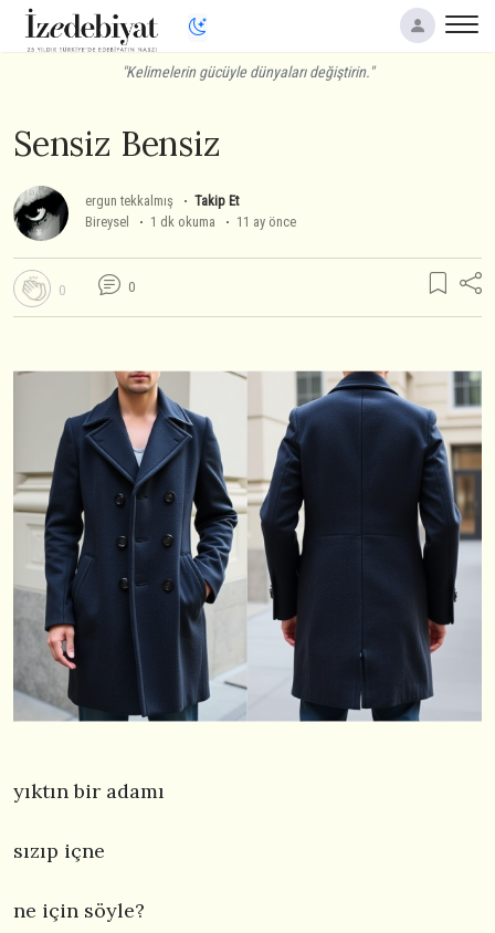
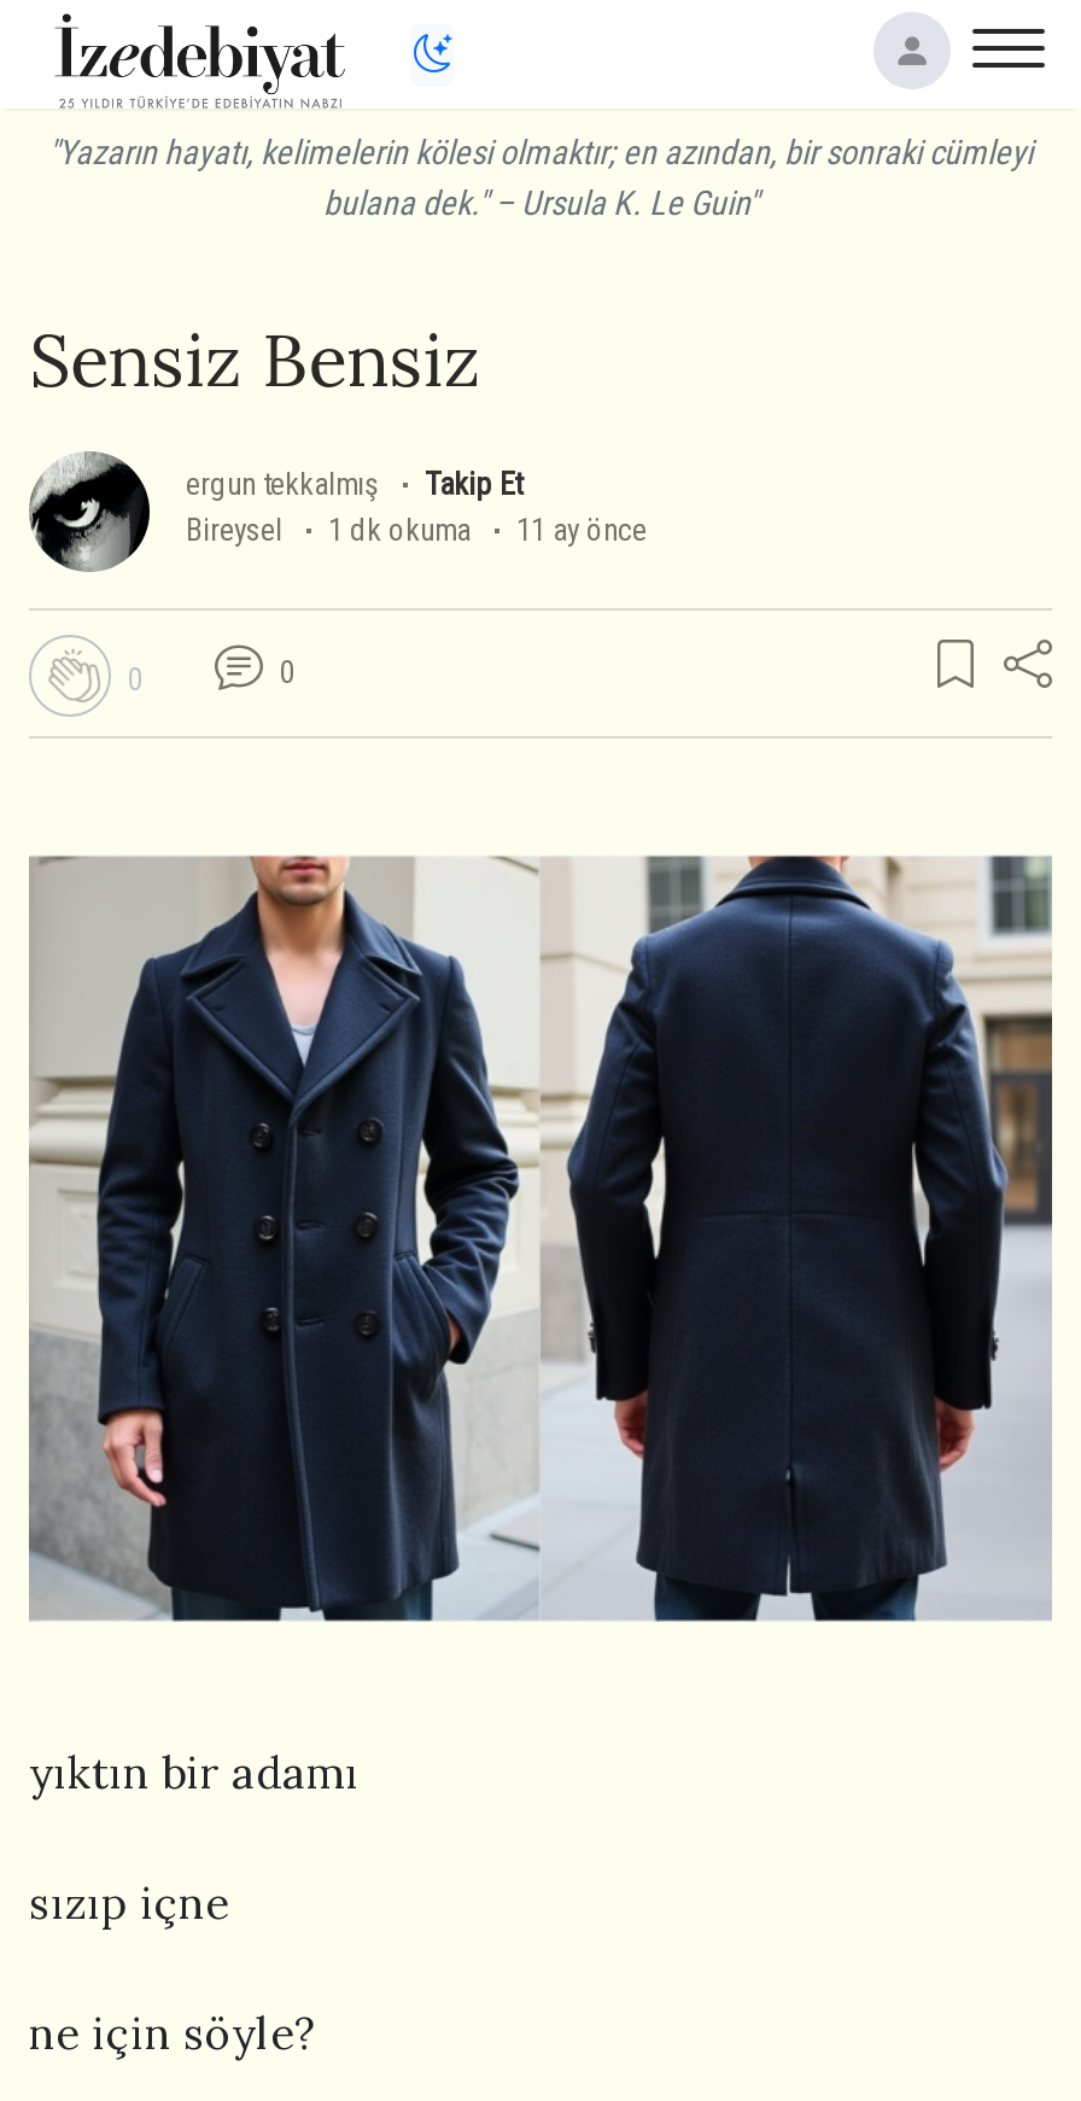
[122,63,373,81] "Kelimelerin gücüyle dünyaları değiştirin." -> [48,133,1033,222] "Yazarın hayatı, kelimelerin kölesi olmaktır; en azından, bir sonraki cümleyi | bulana dek." – Ursula K. Le Guin"

